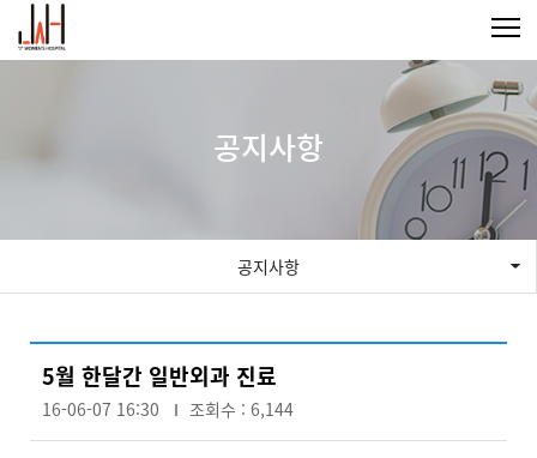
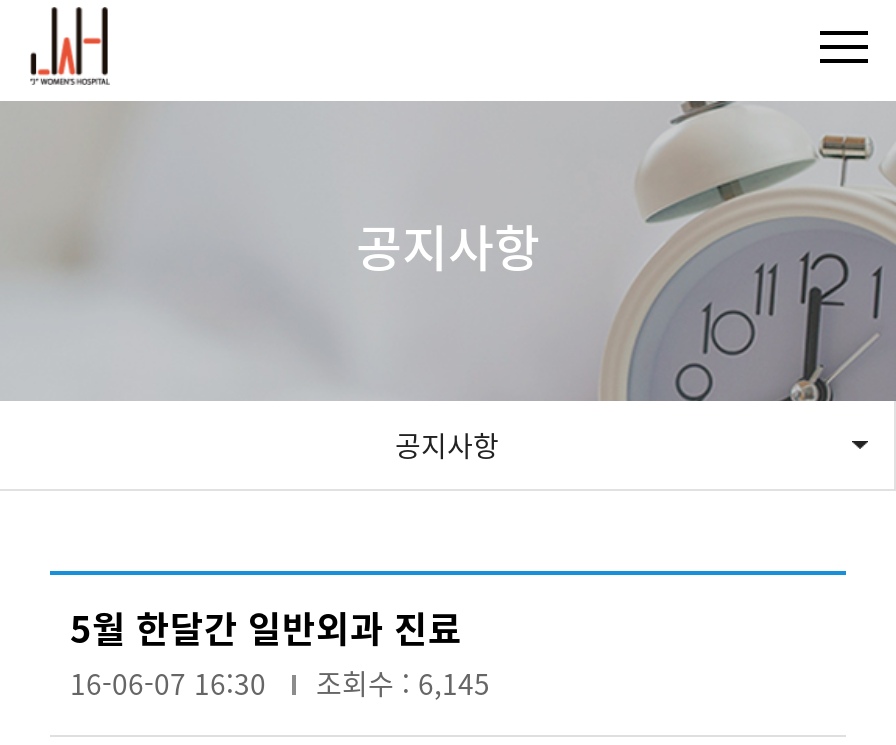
[42,397,294,421] 16-06-07 16:30 조회수 : 6,144 -> [70,663,490,703] 16-06-07 16:30 조회수 : 6,145

